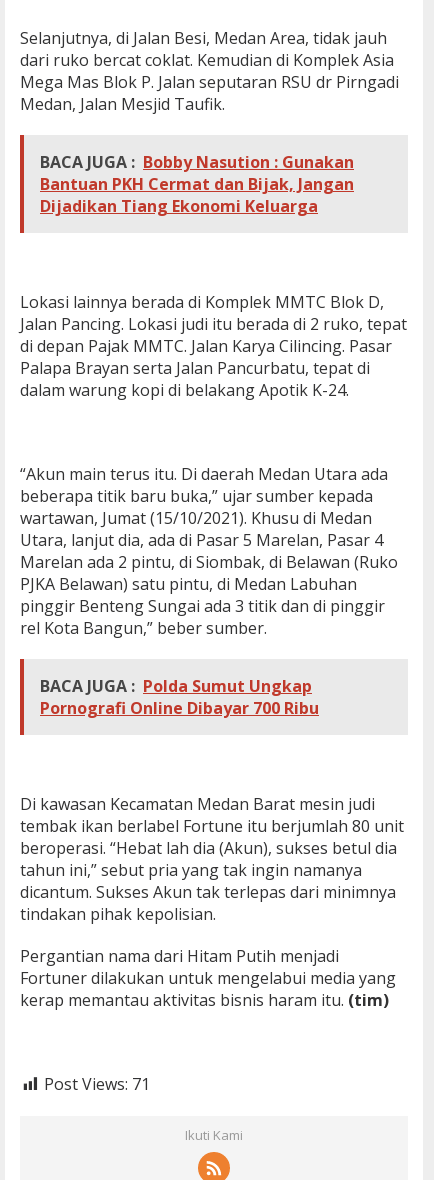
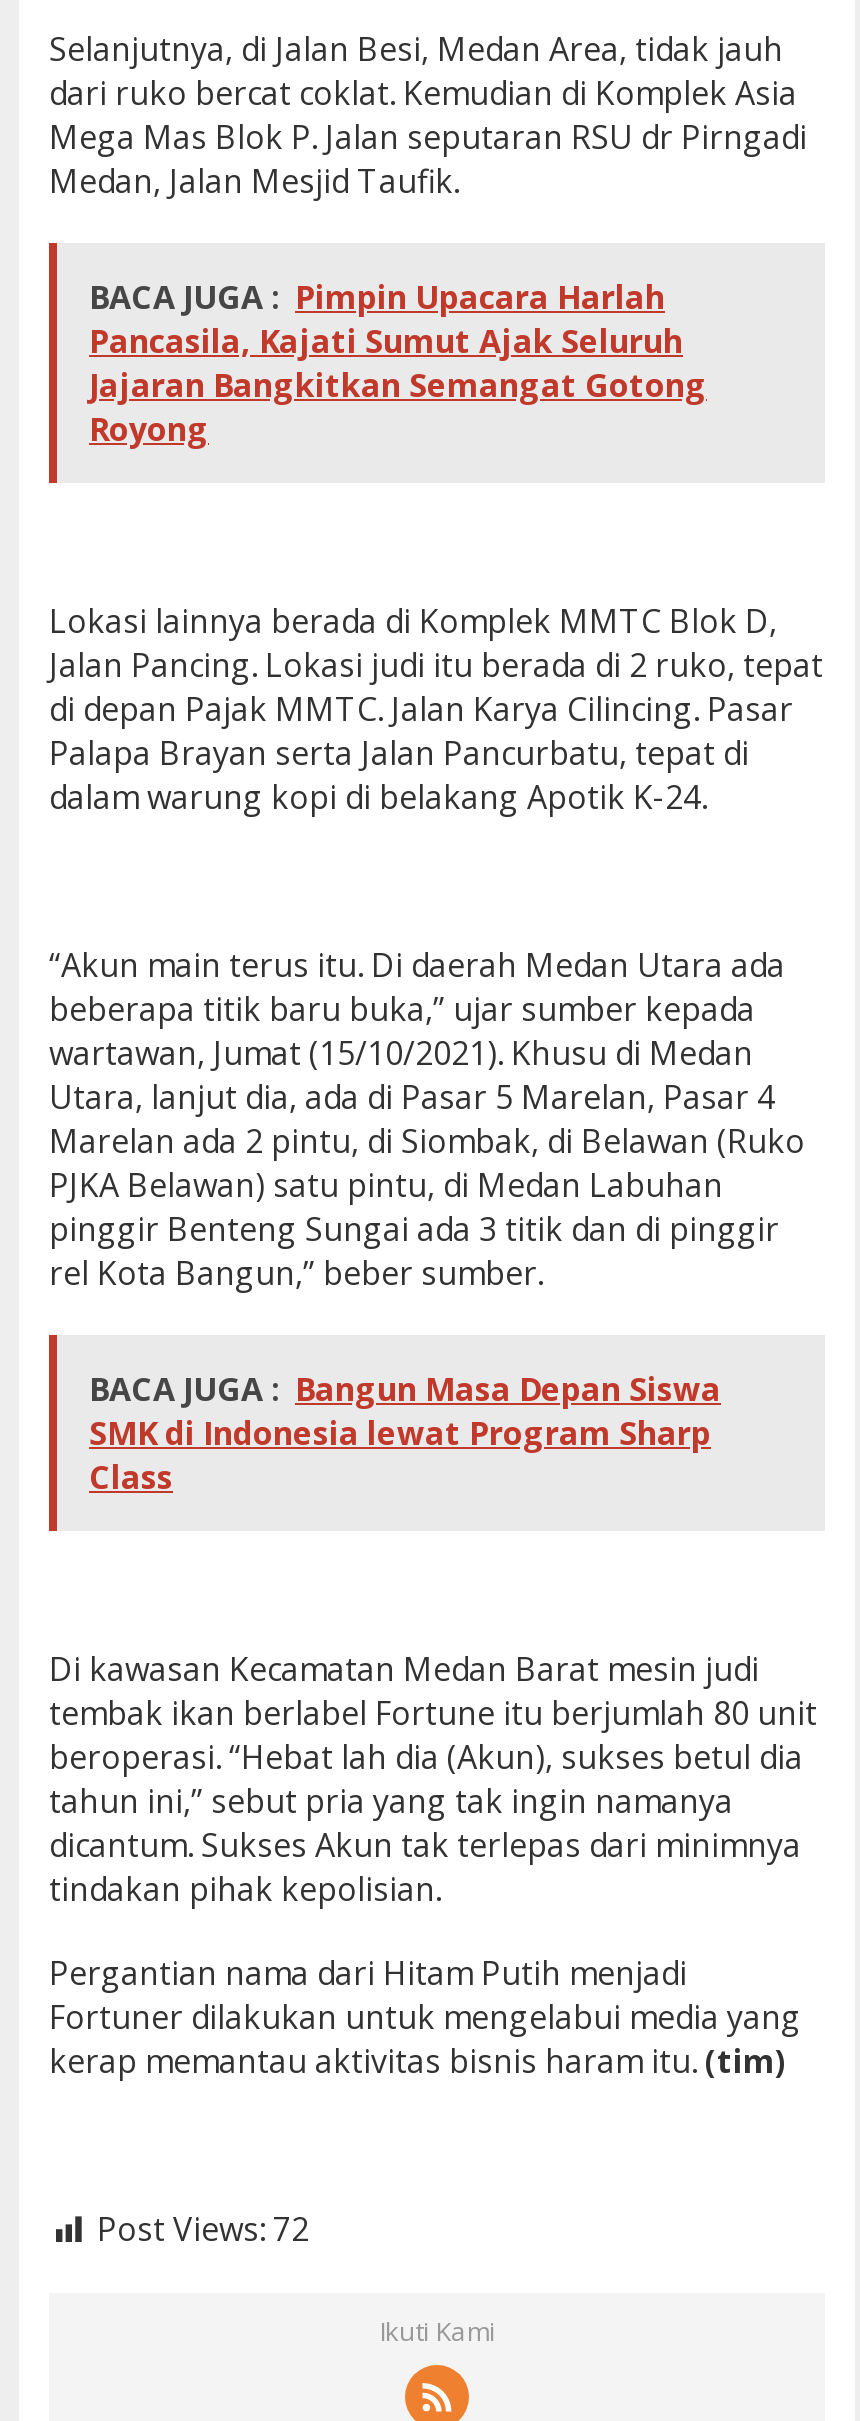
[40,151,354,217] BACA JUGA : Bobby Nasution : Gunakan | Bantuan PKH Cermat dan Bijak, Jangan | Dijadikan Tiang Ekonomi Keluarga -> [89,275,707,451] BACA JUGA : Pimpin Upacara Harlah | Pancasila, Kajati Sumut Ajak Seluruh | Jajaran Bangkitkan Semangat Gotong | Royong
[40,675,319,719] BACA JUGA : Polda Sumut Ungkap | Pornografi Online Dibayar 700 Ribu -> [89,1367,721,1499] BACA JUGA : Bangun Masa Depan Siswa | SMK di Indonesia lewat Program Sharp | Class
[44,1073,150,1095] Post Views: 71 -> [97,2207,309,2251] Post Views: 72

